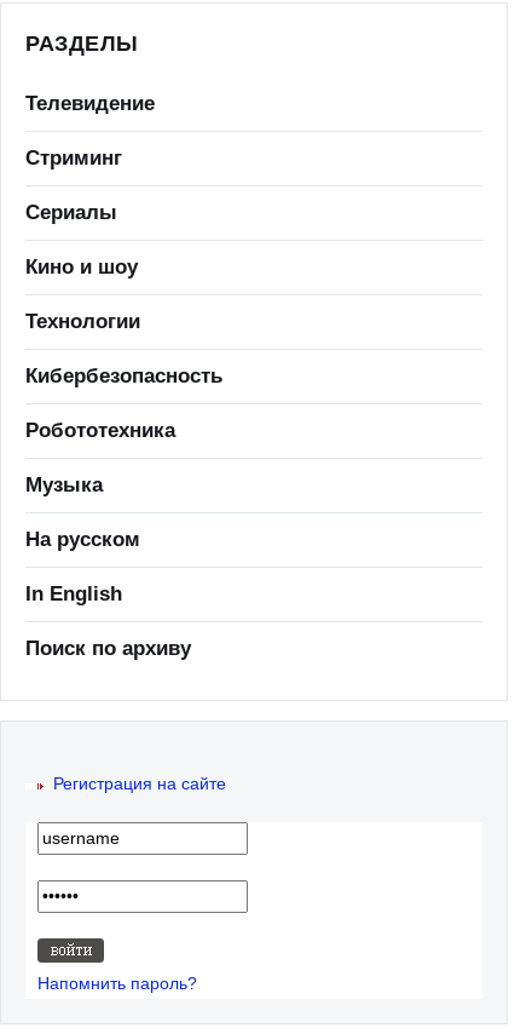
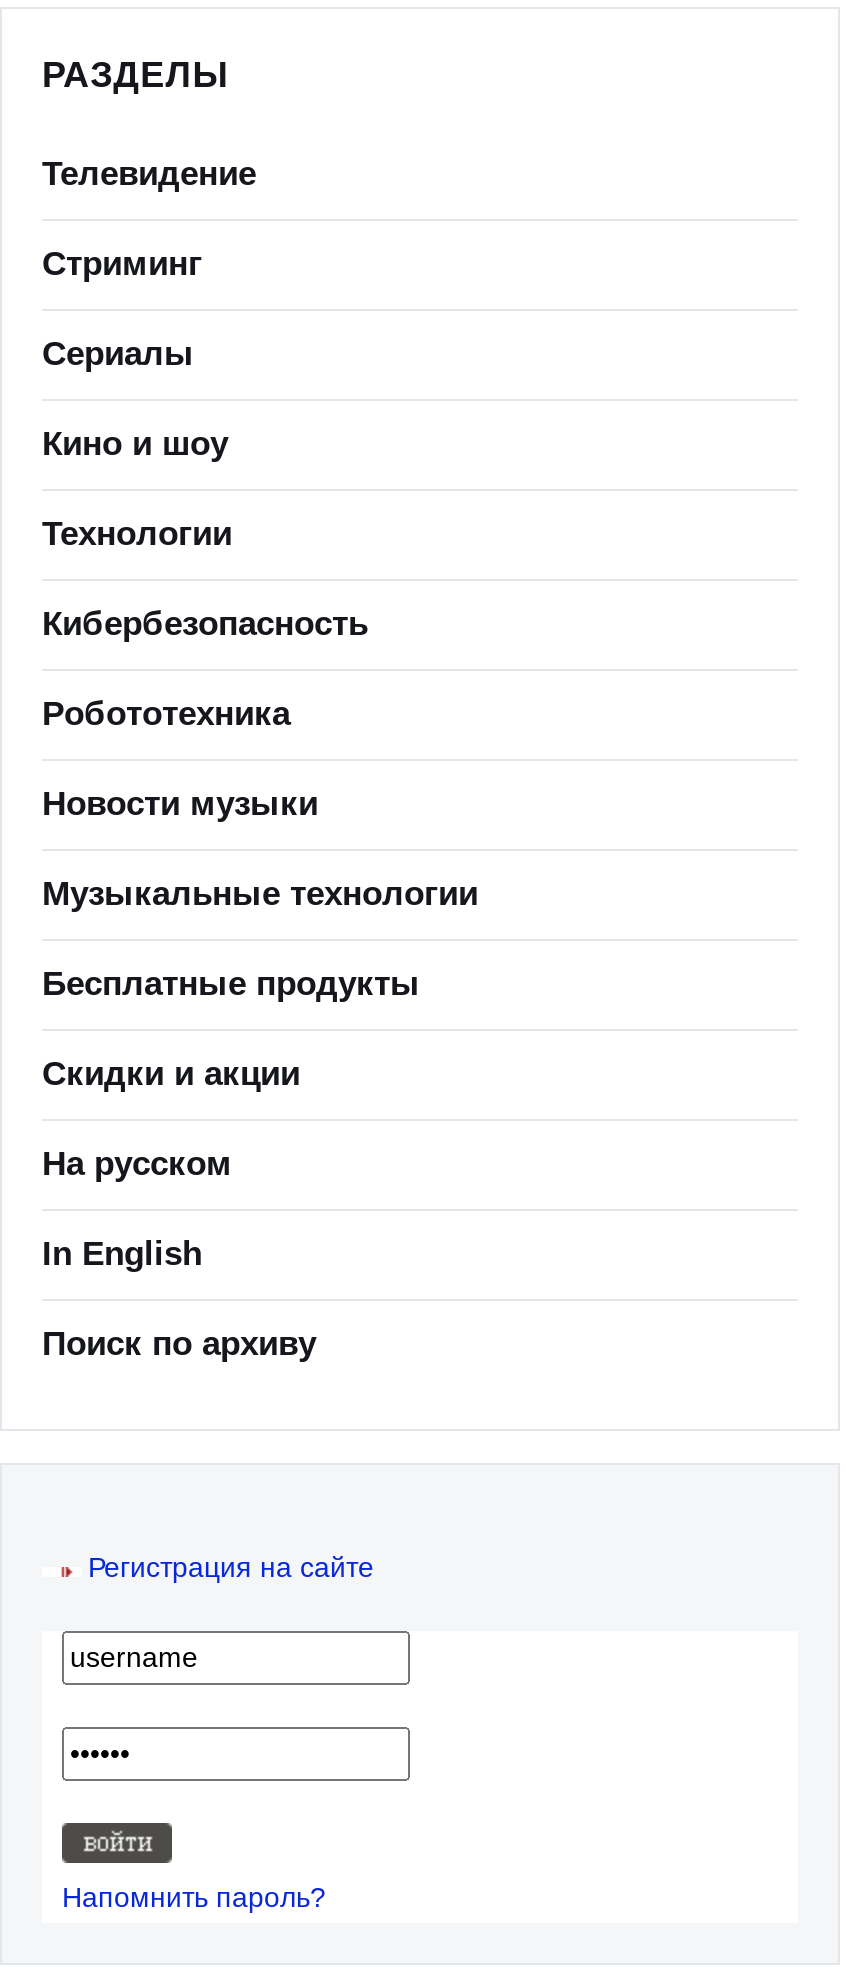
[25,473,103,496] Музыка -> [42,785,478,1093] Новости музыки | Музыкальные технологии | Бесплатные продукты | Скидки и акции

